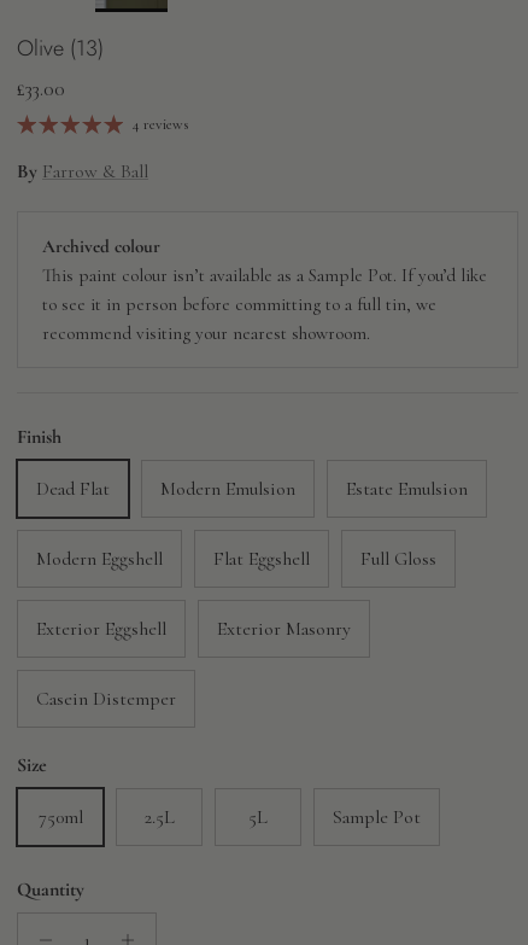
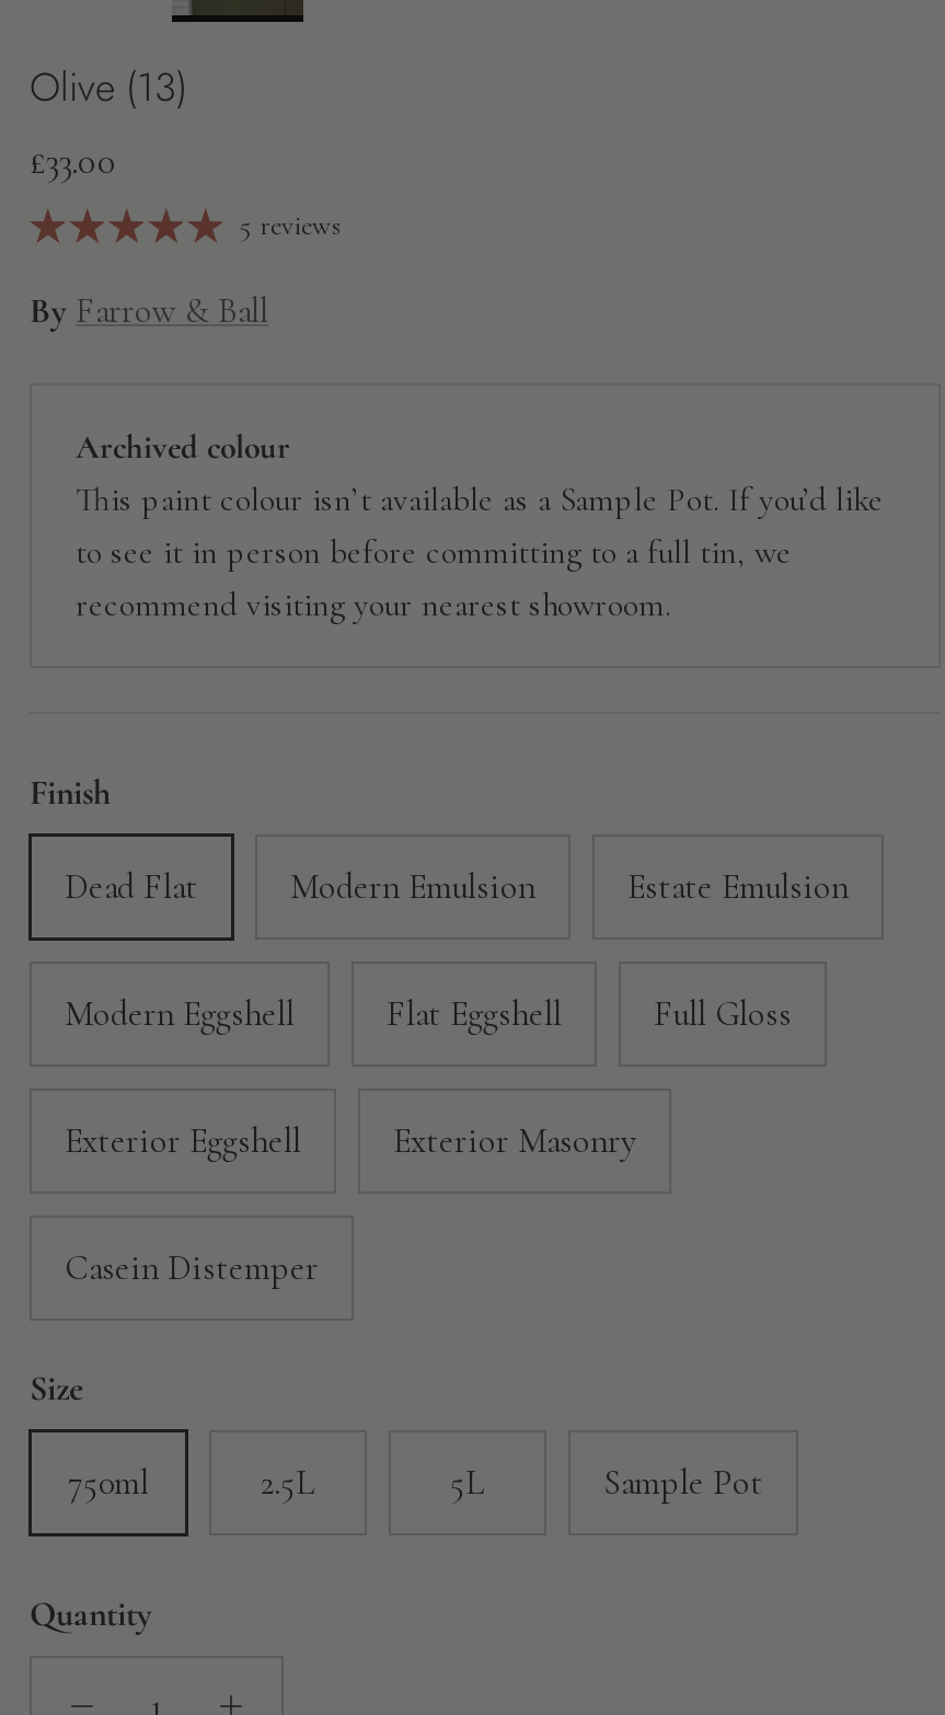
[133,115,189,134] 4 reviews -> [240,209,343,244] 5 reviews

